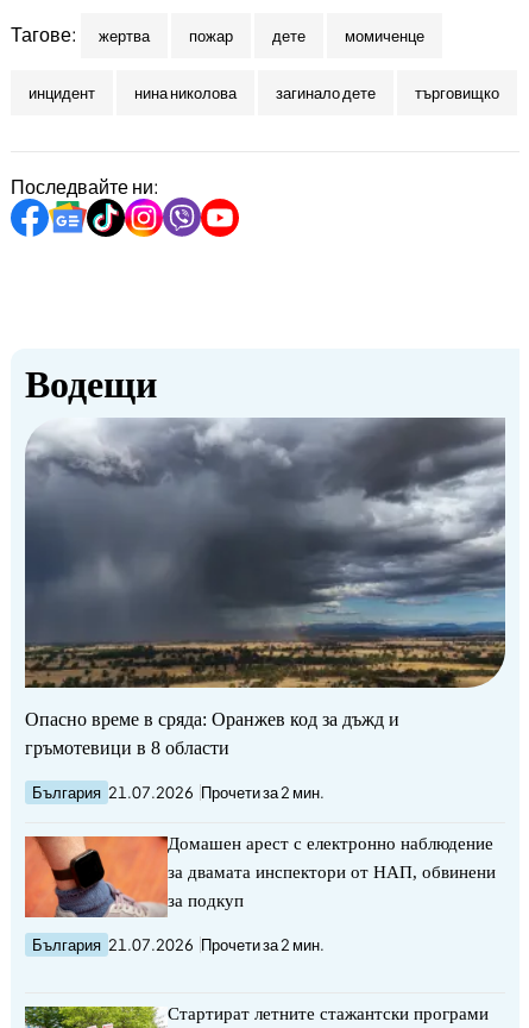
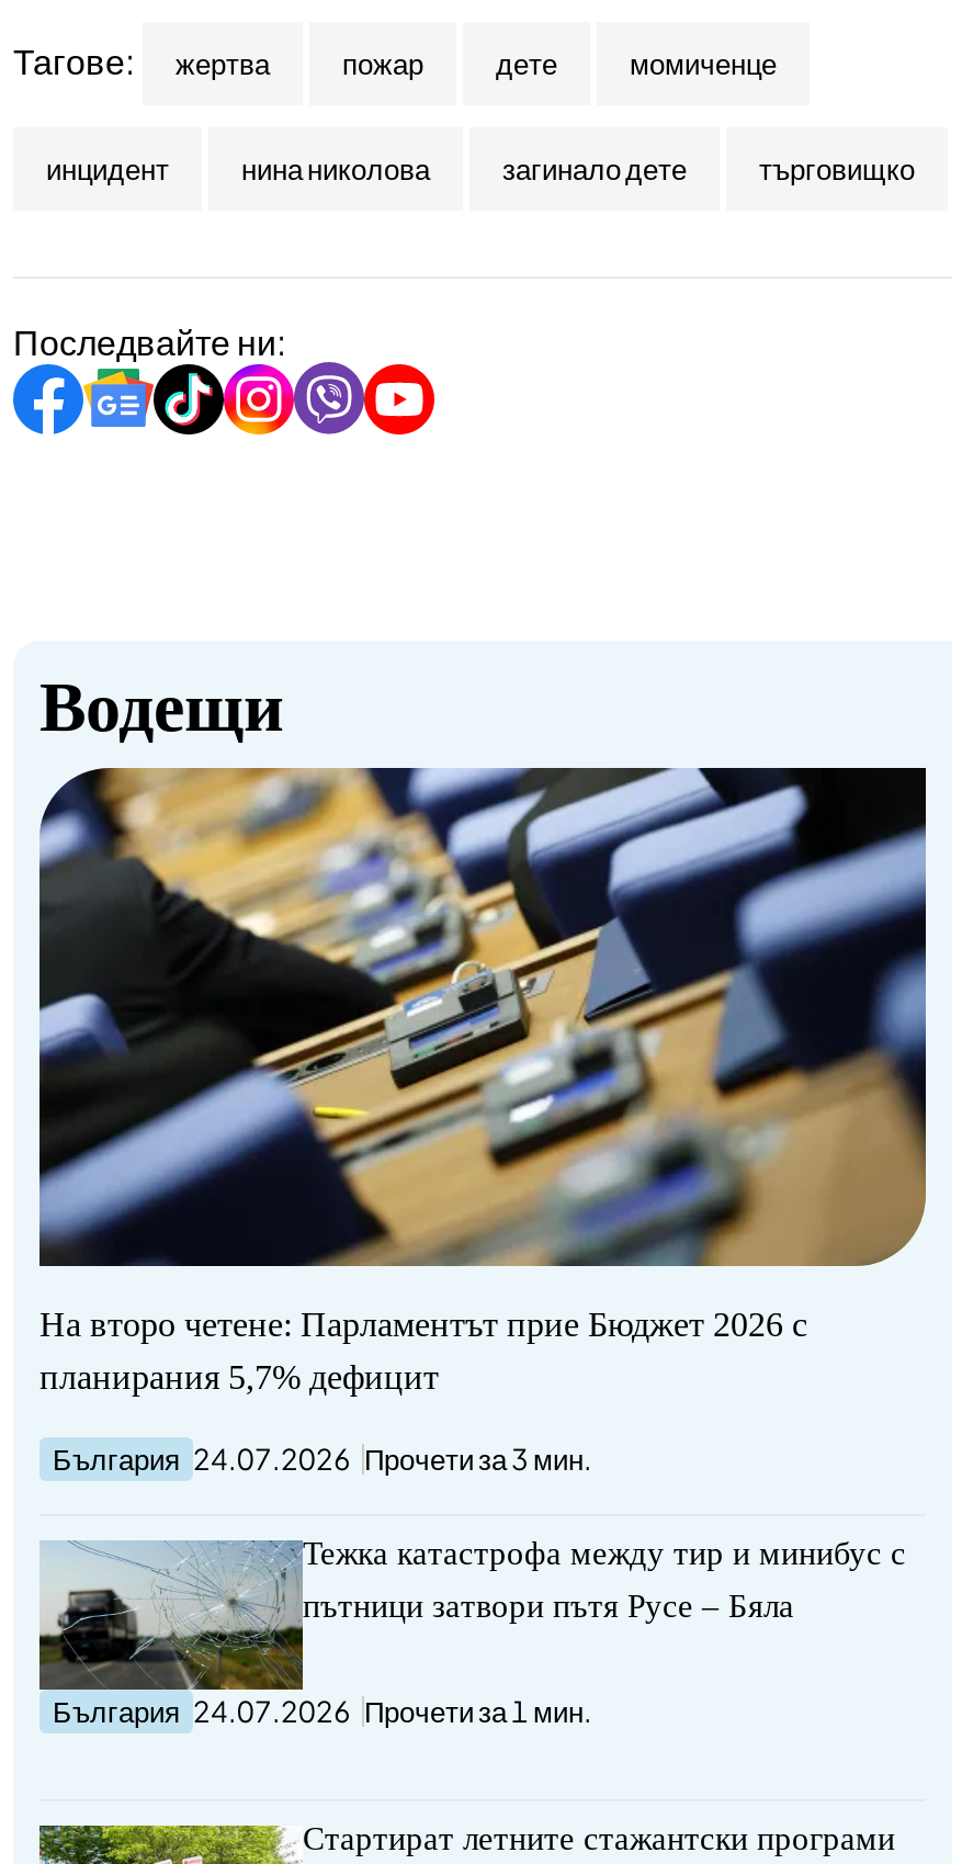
[24,418,506,955] [image] | Опасно време в сряда: Оранжев код за дъжд и | гръмотевици в 8 области | България 21.07.2026 Прочети за 2 мин. | Домашен арест с електронно наблюдение | за двамата инспектори от НАП, обвинени | за подкуп | България 21.07.2026 Прочети за 2 мин. -> [37,768,926,1729] [image] | На второ четене: Парламентът прие Бюджет 2026 с | планирания 5,7% дефицит | България 24.07.2026 Прочети за 3 мин. | Тежка катастрофа между тир и минибус с | пътници затвори пътя Русе – Бяла | България 24.07.2026 Прочети за 1 мин.
[24,835,151,910] [image] -> [37,1540,272,1676] [image]

